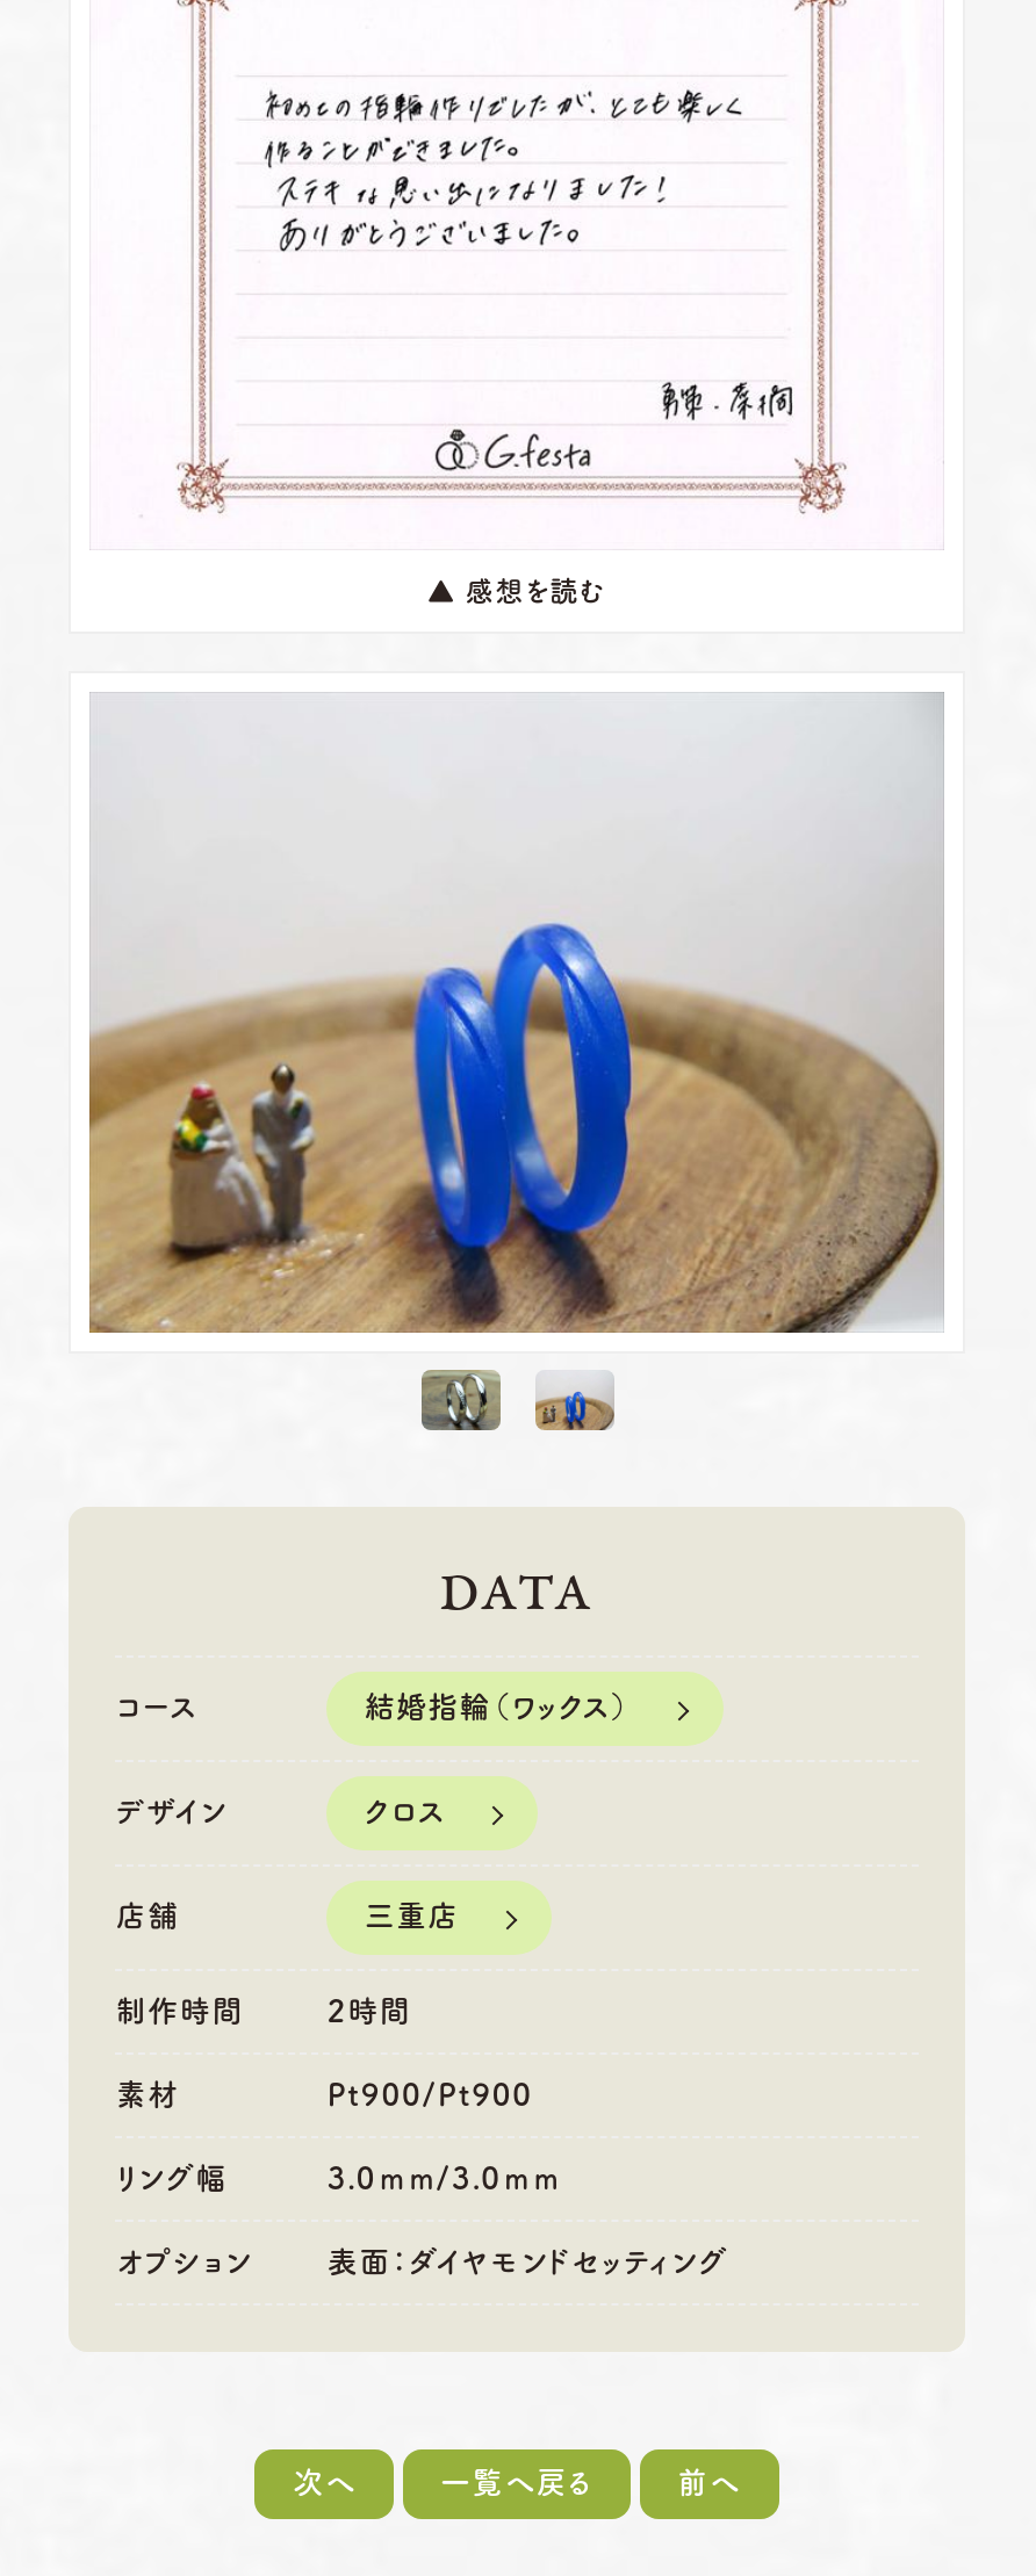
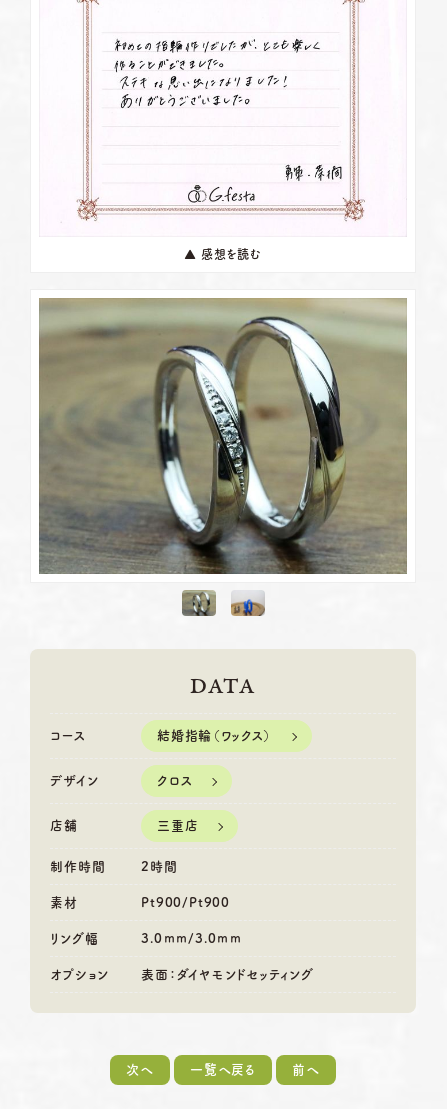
[87,692,944,1335] [image] -> [38,298,407,575] [image]

